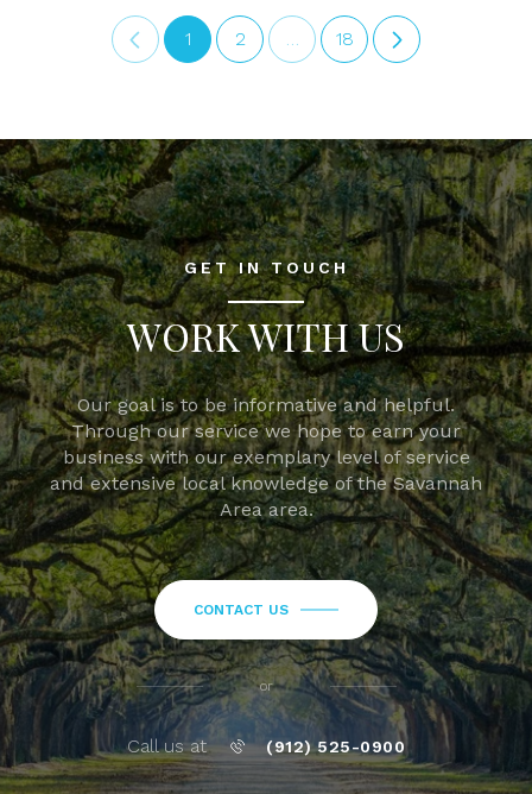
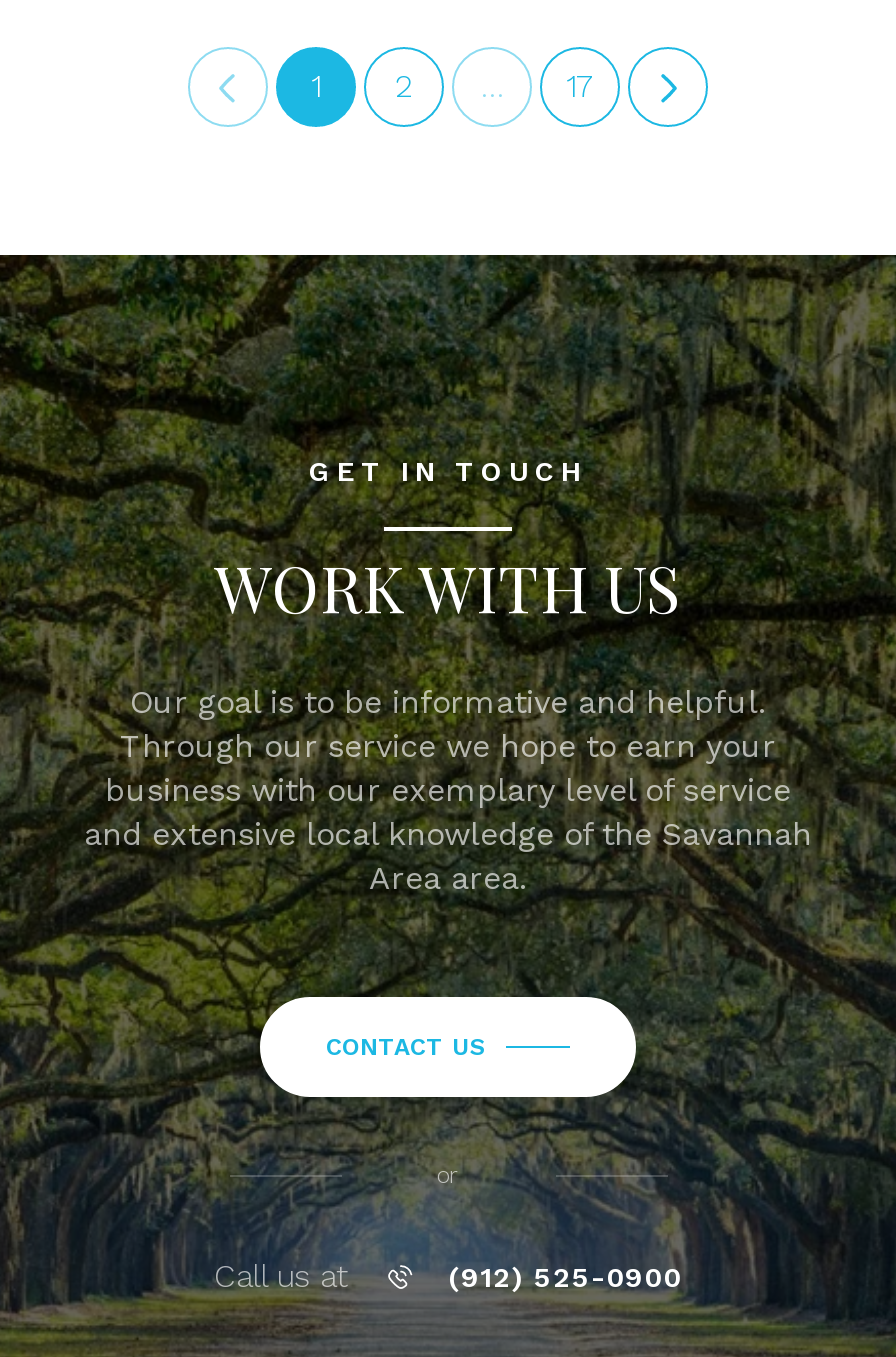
[335,27,353,50] 18 -> [566,67,594,105] 17

